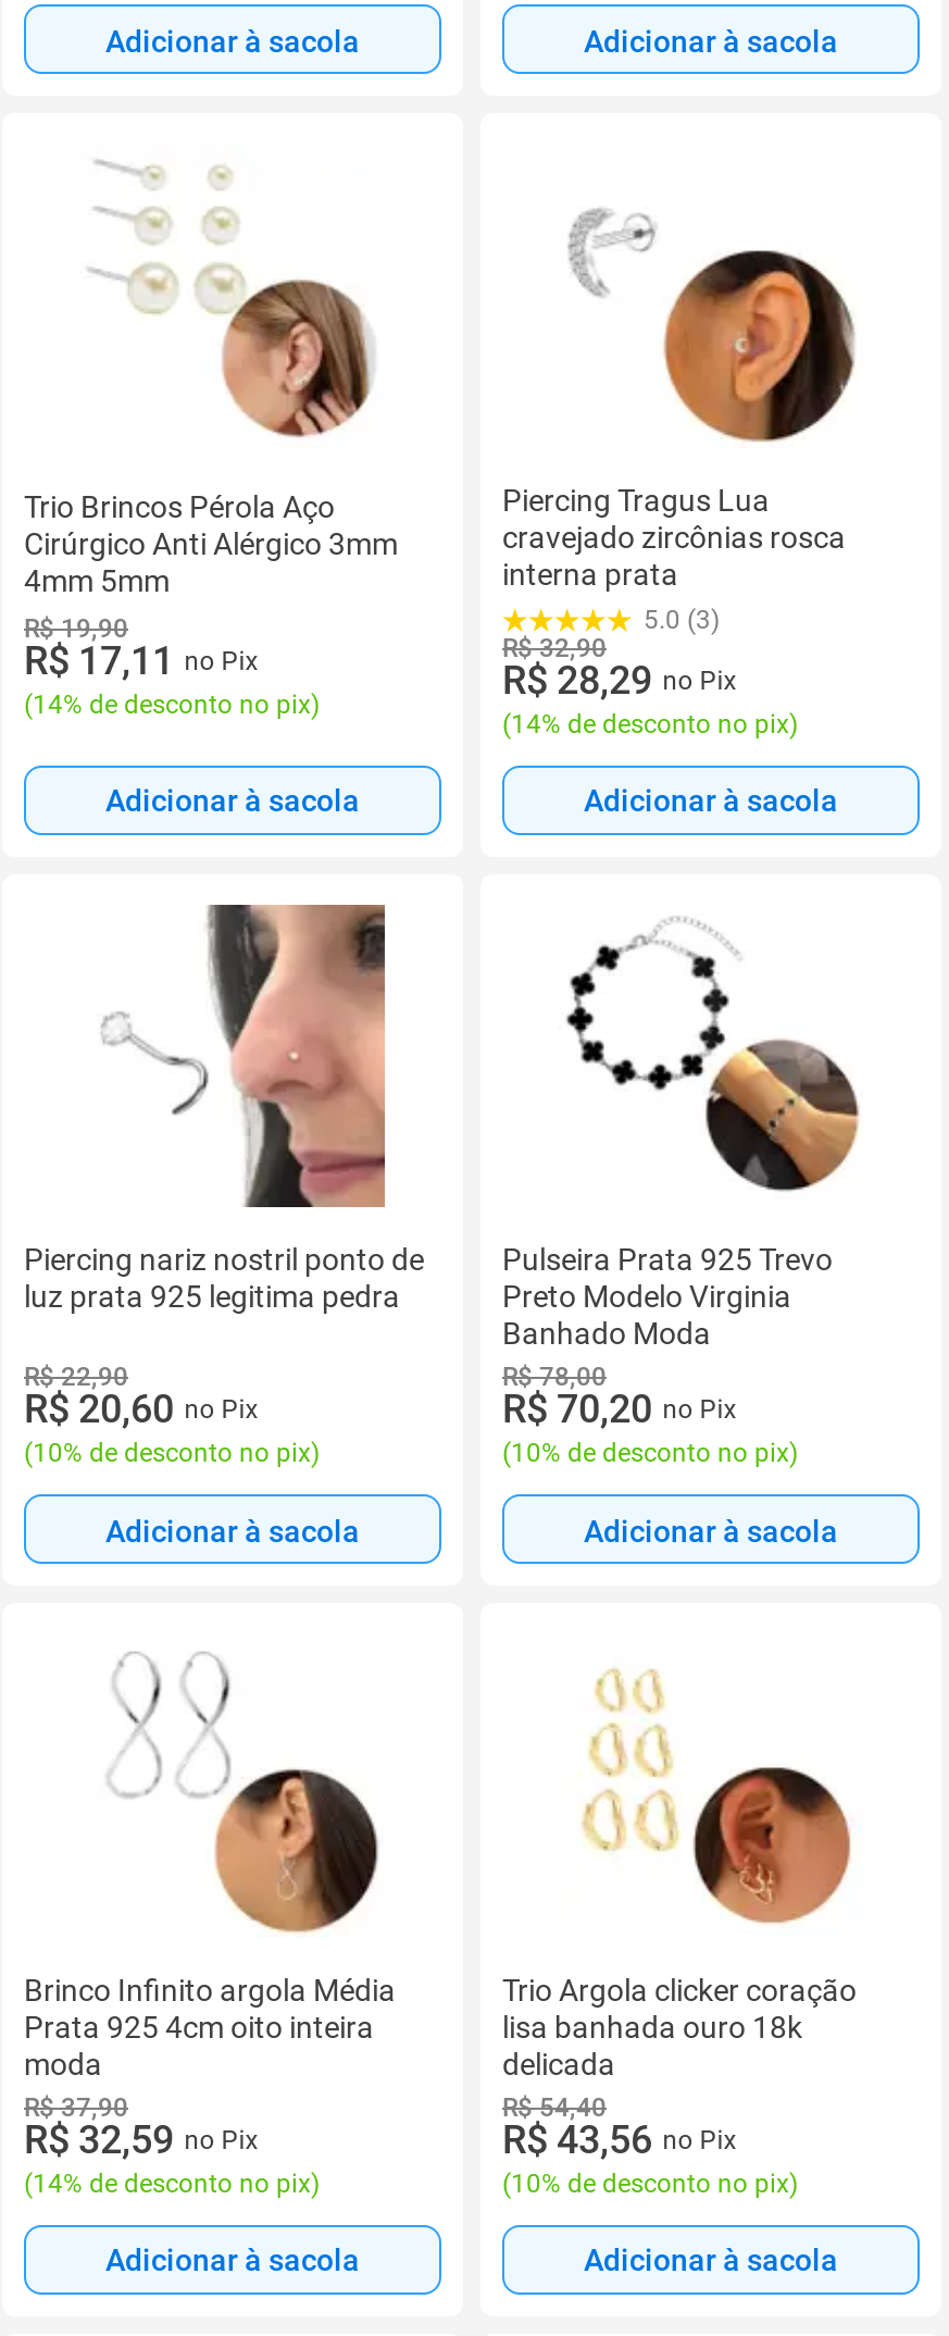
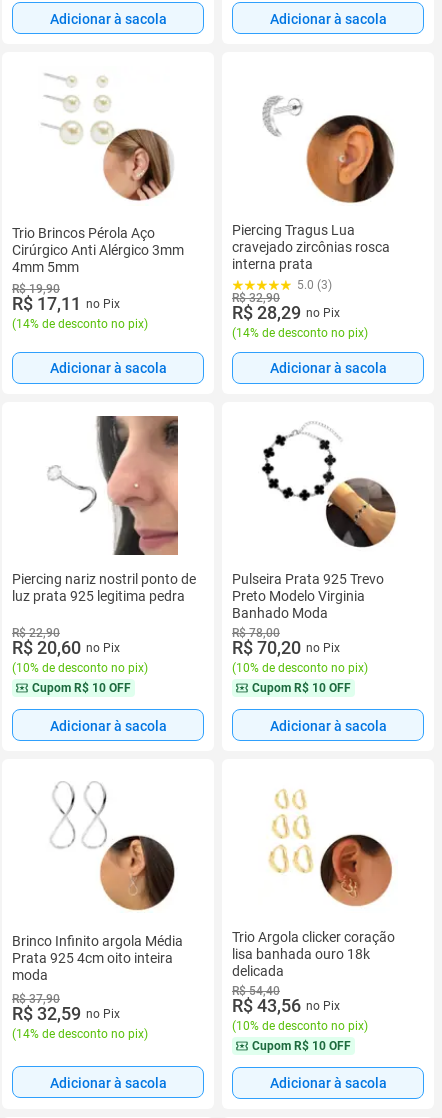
none -> [32,681,131,695] Cupom R$ 10 OFF
none -> [252,681,351,695] Cupom R$ 10 OFF
none -> [252,1038,351,1052] Cupom R$ 10 OFF

